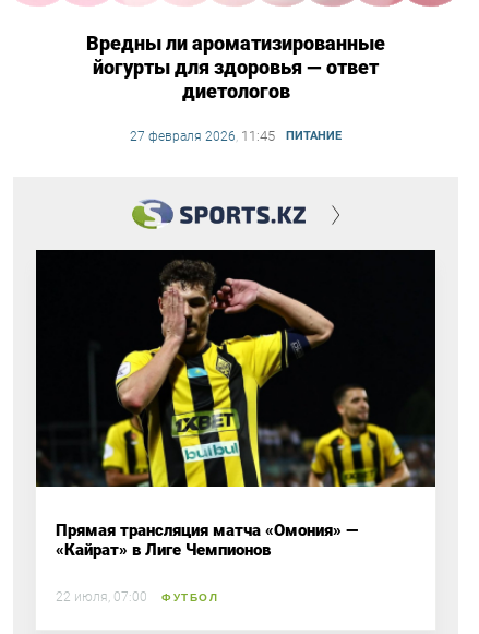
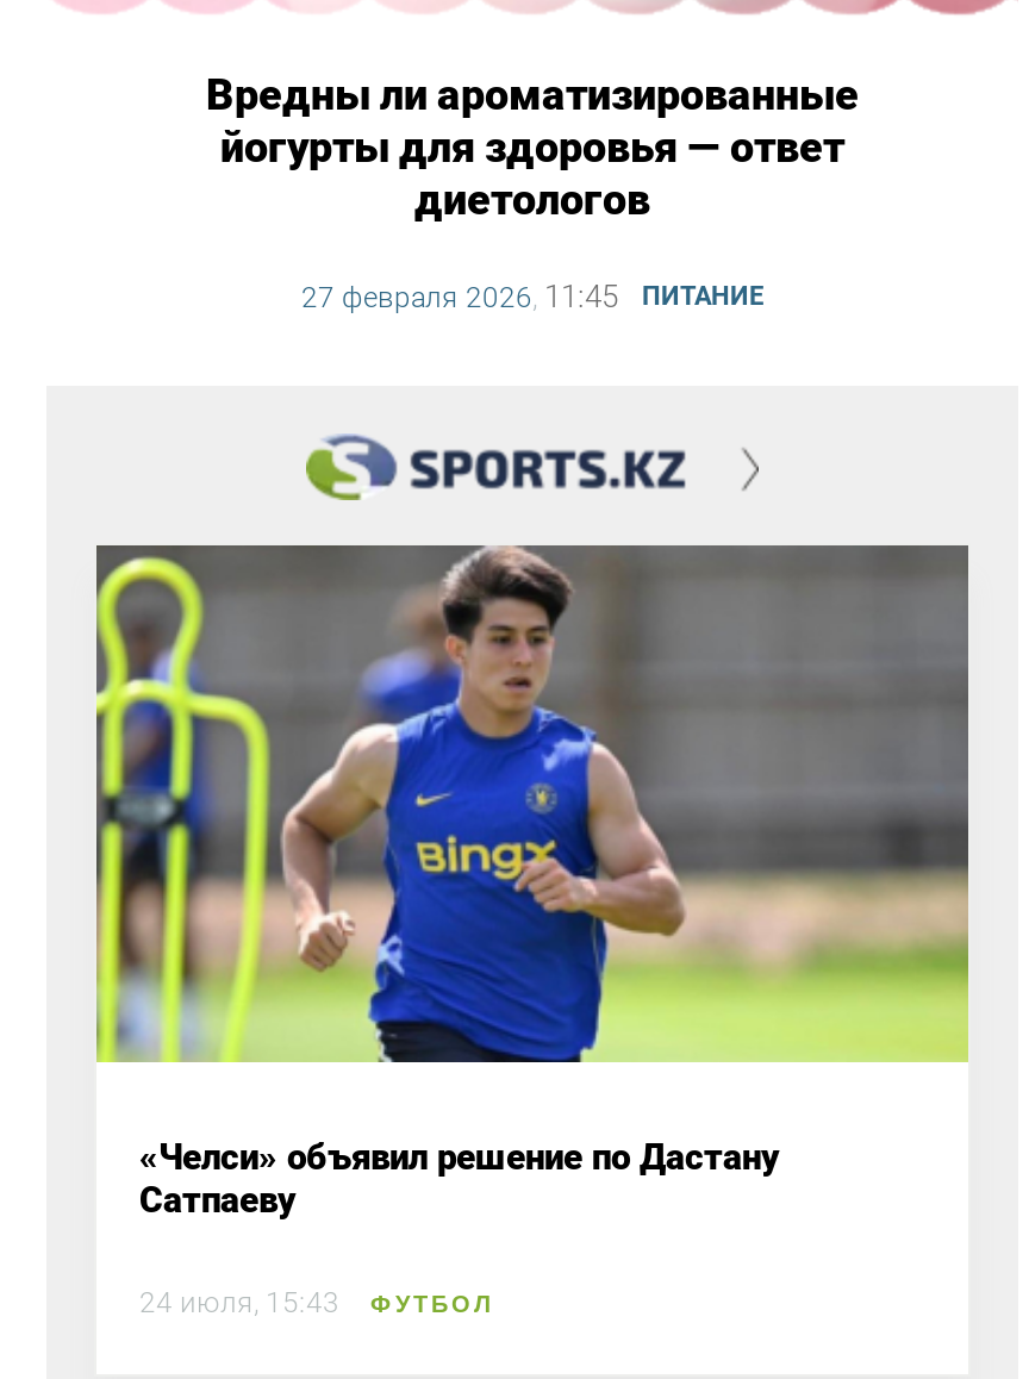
[35,249,436,559] [image] | Прямая трансляция матча «Омония» — | «Кайрат» в Лиге Чемпионов -> [94,543,971,1221] [image] | «Челси» объявил решение по Дастану | Сатпаеву
[56,589,218,604] 22 июля, 07:00 ФУТБОЛ -> [139,1285,494,1319] 24 июля, 15:43 ФУТБОЛ

